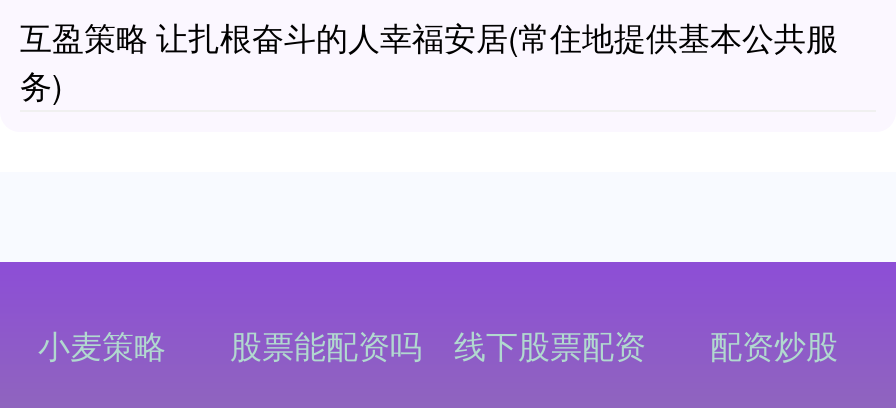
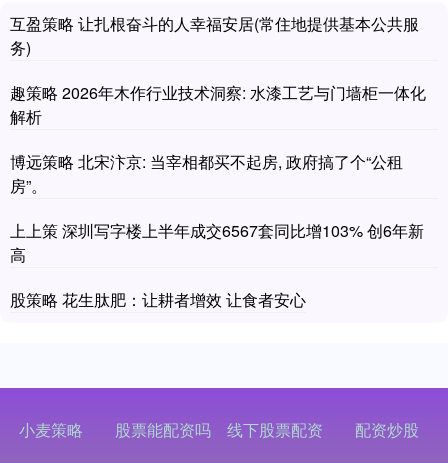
none -> [10,81,426,311] 趣策略 2026年木作行业技术洞察: 水漆工艺与门墙柜一体化 | 解析 | 博远策略 北宋汴京: 当宰相都买不起房, 政府搞了个“公租 | 房”。 | 上上策 深圳写字楼上半年成交6567套同比增103% 创6年新 | 高 | 股策略 花生肽肥：让耕者增效 让食者安心

